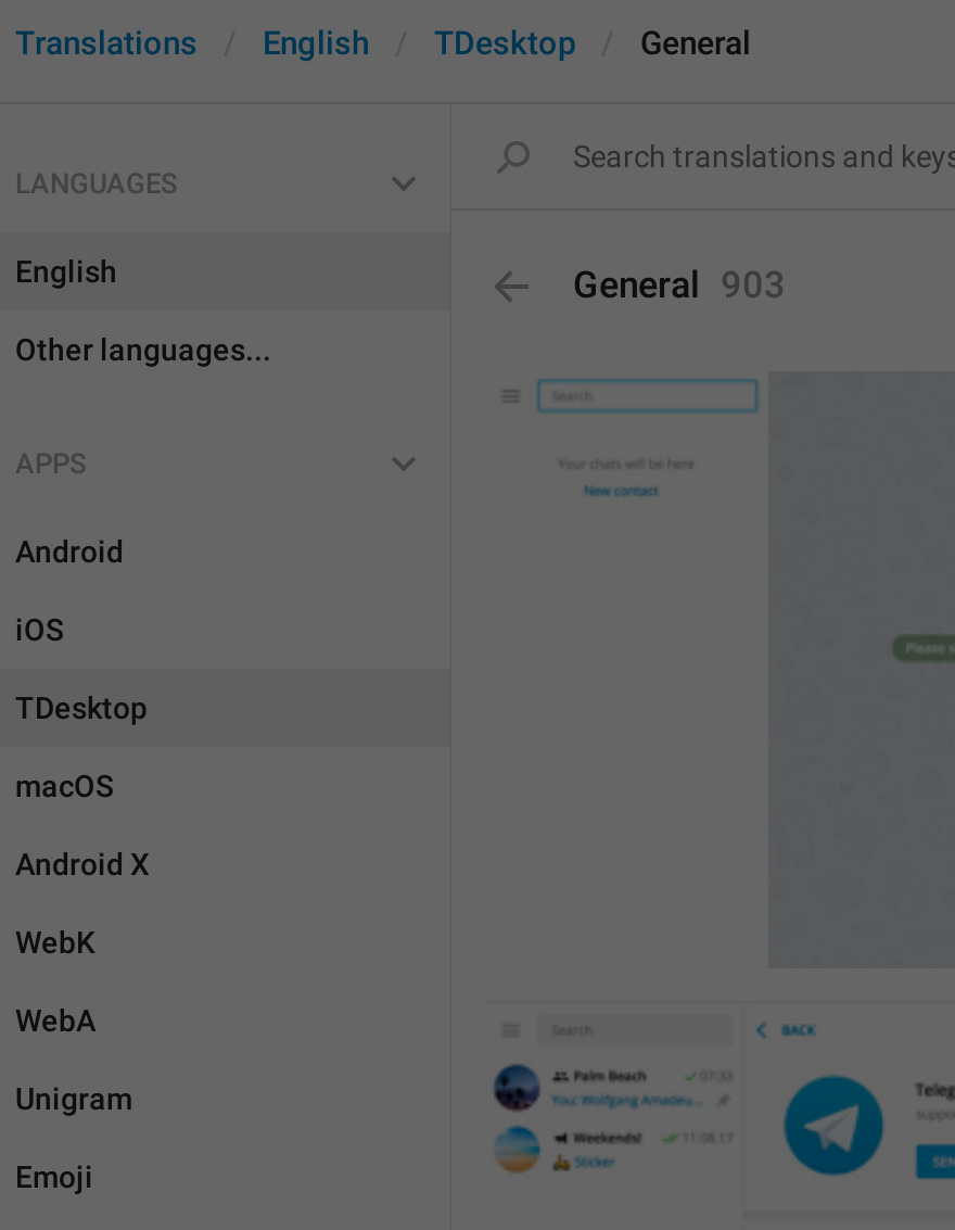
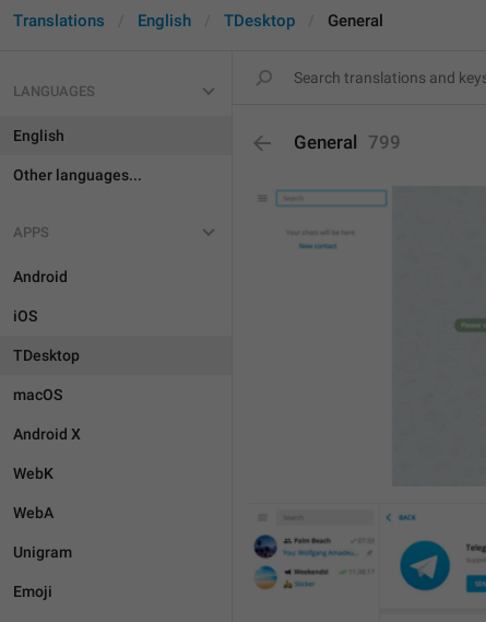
[573,263,786,306] General 903 -> [294,131,401,153] General 799

